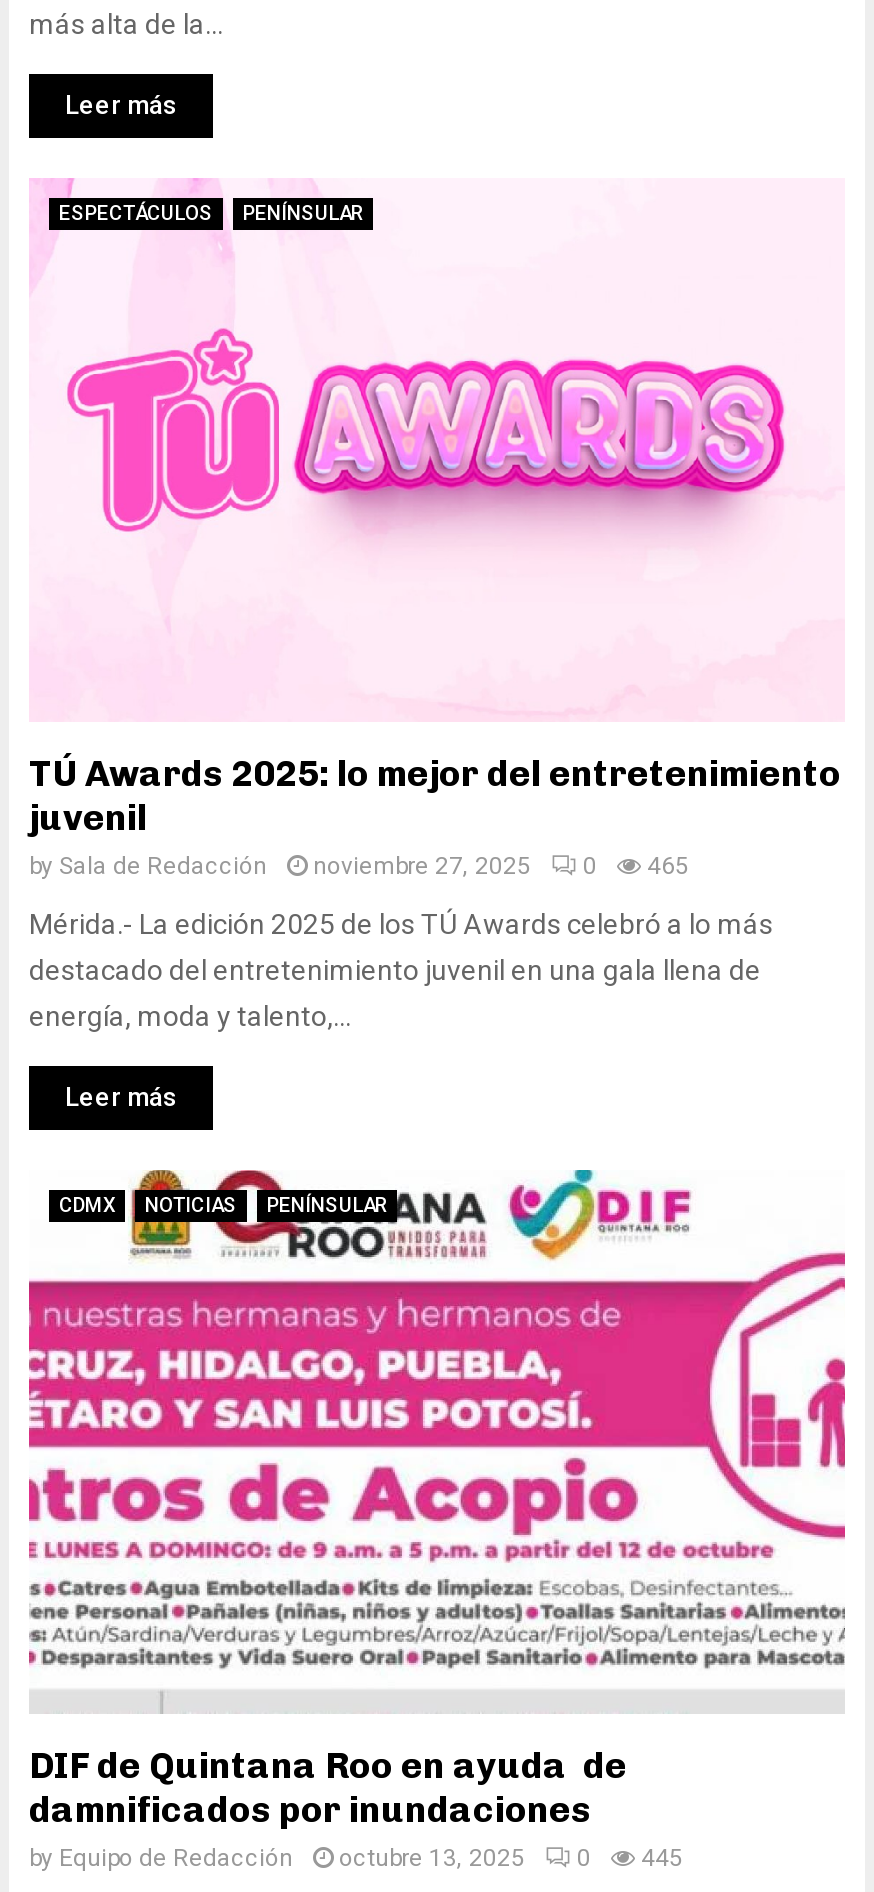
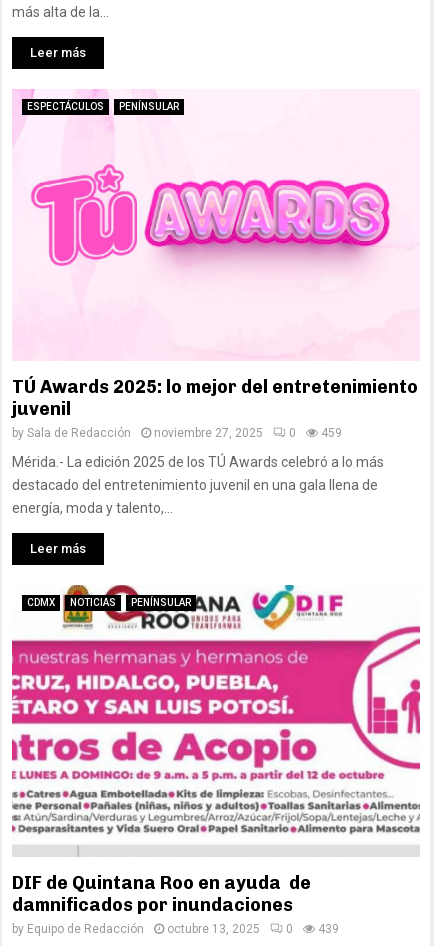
[29,853,689,881] by Sala de Redacción noviembre 27, 2025 0 465 -> [12,426,342,440] by Sala de Redacción noviembre 27, 2025 0 459
[29,1845,683,1873] by Equipo de Redacción octubre 13, 2025 0 445 -> [12,922,339,936] by Equipo de Redacción octubre 13, 2025 0 439

